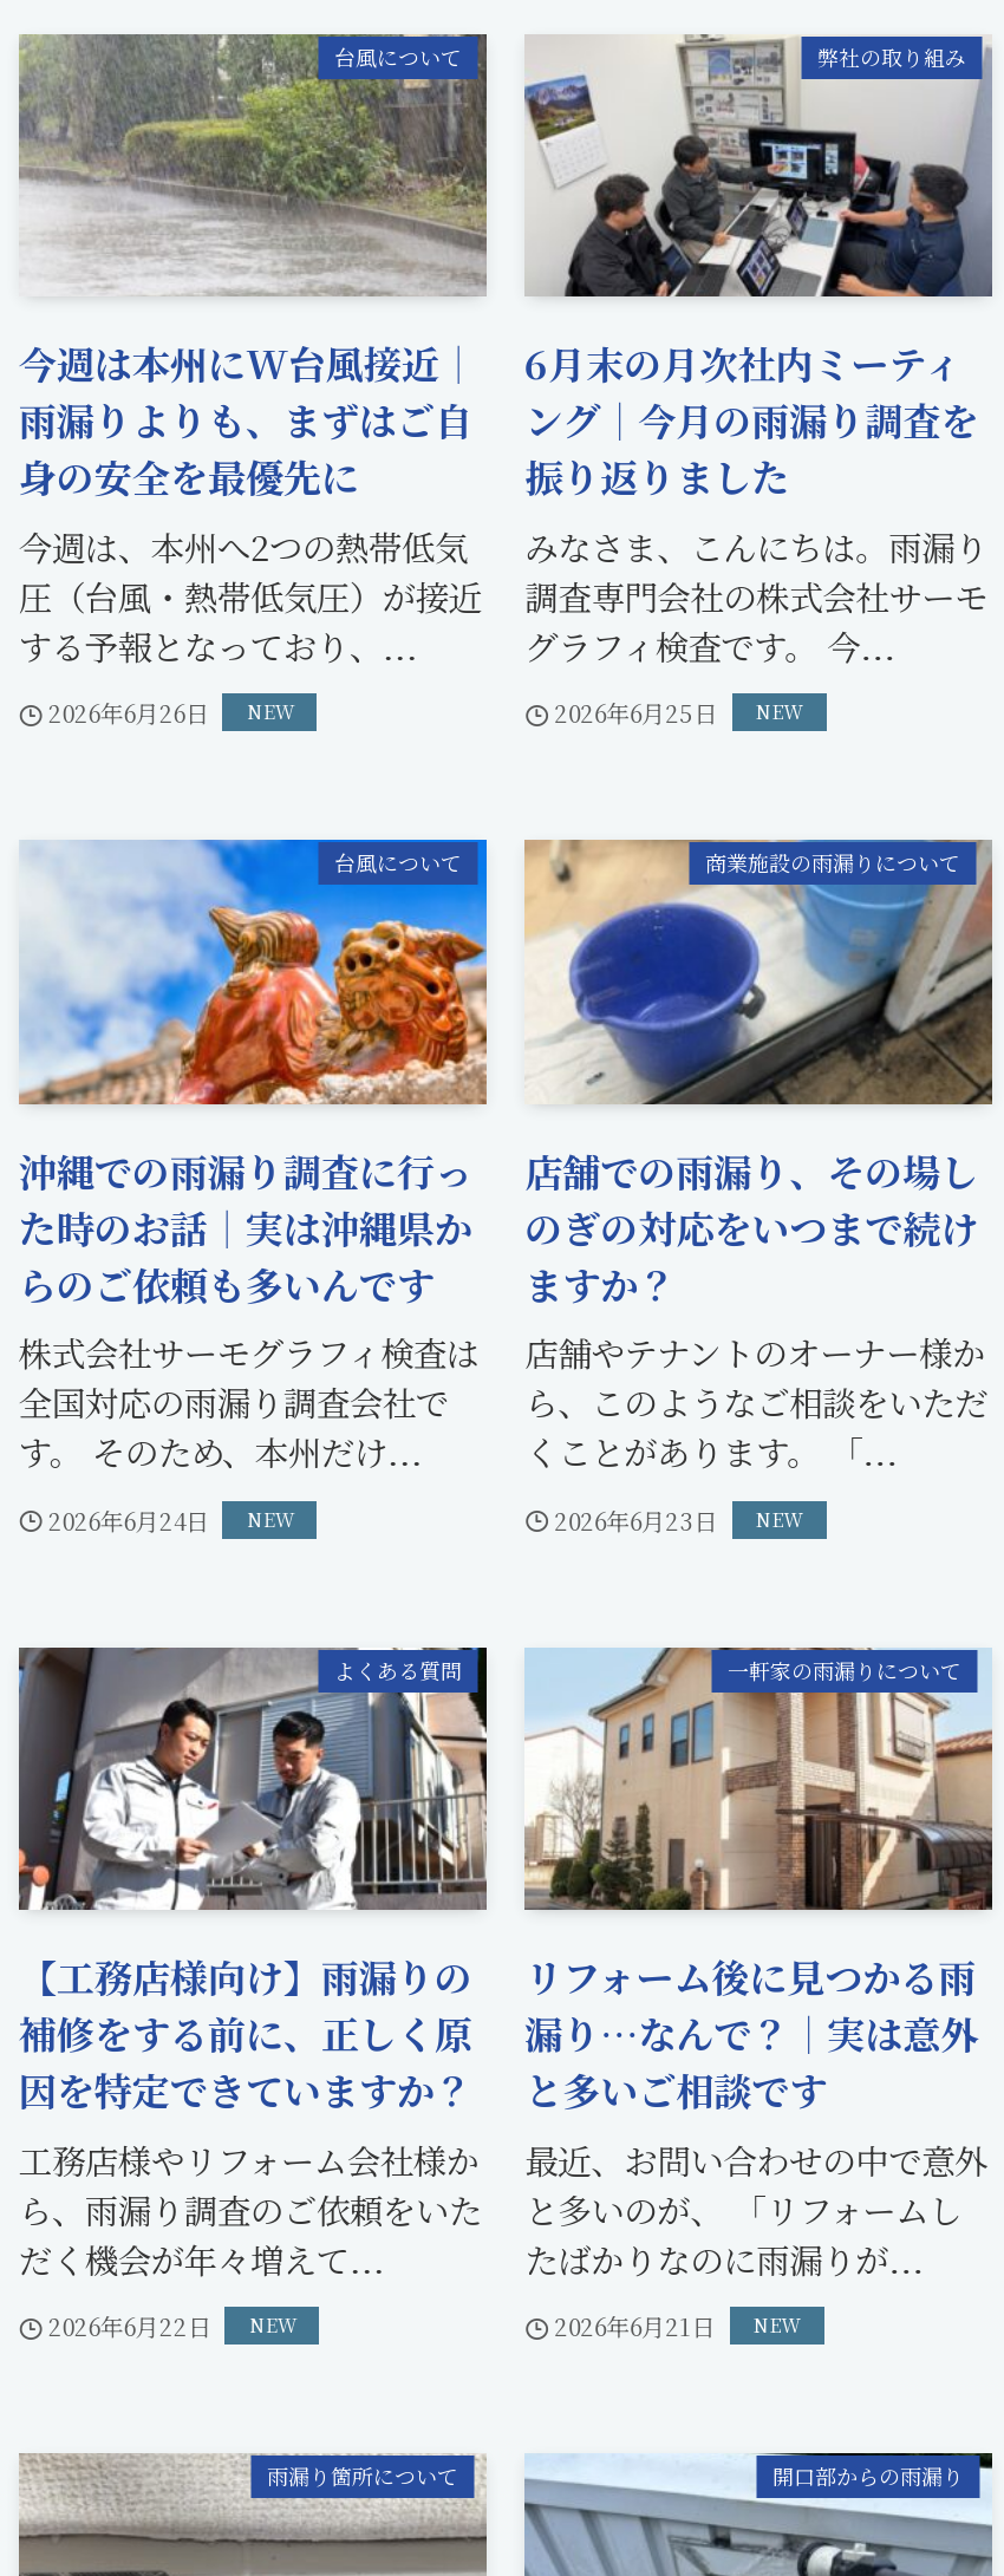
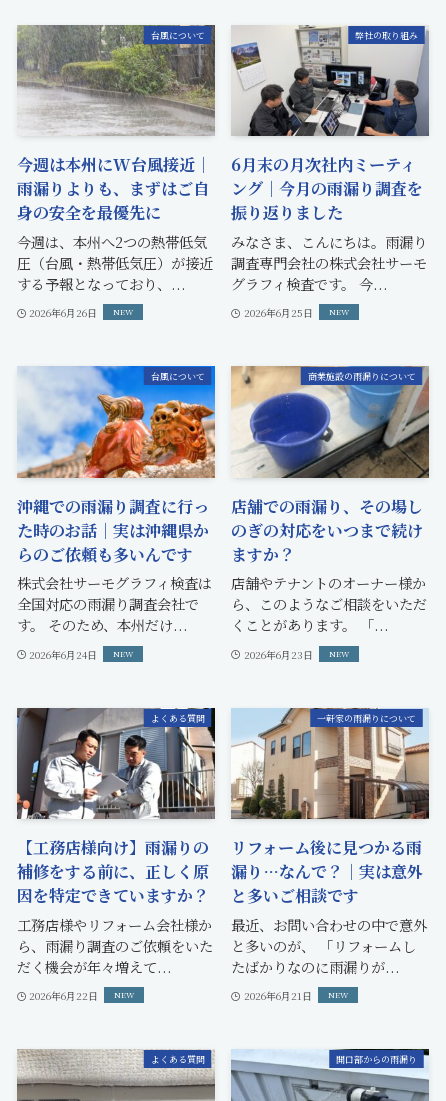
[267,2461,458,2493] 雨漏り箇所について -> [150,1052,204,1066] よくある質問

